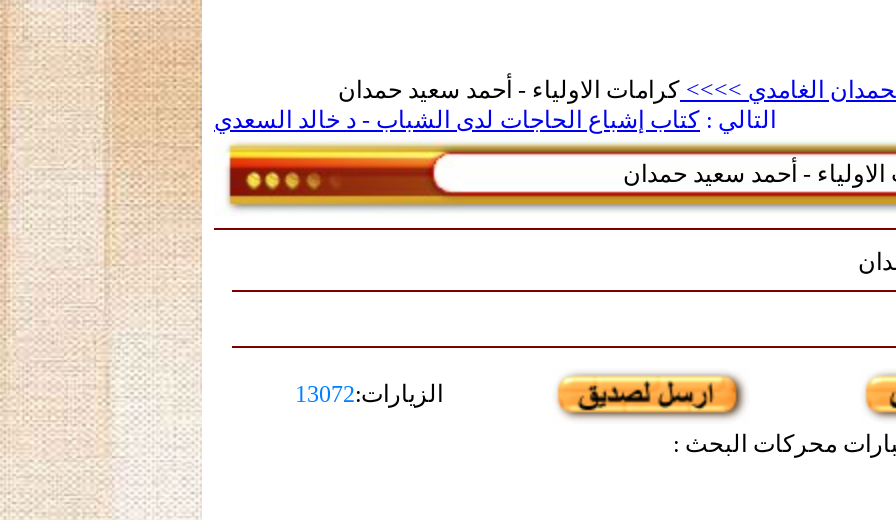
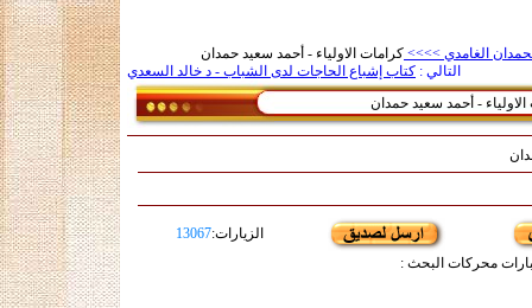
[295,380,443,408] الزيارات:13072 -> [175,225,263,242] الزيارات:13067

